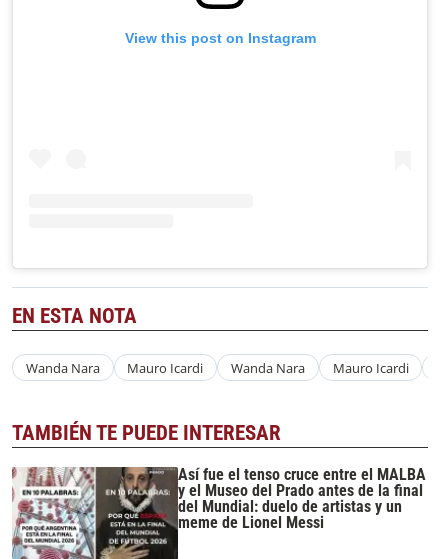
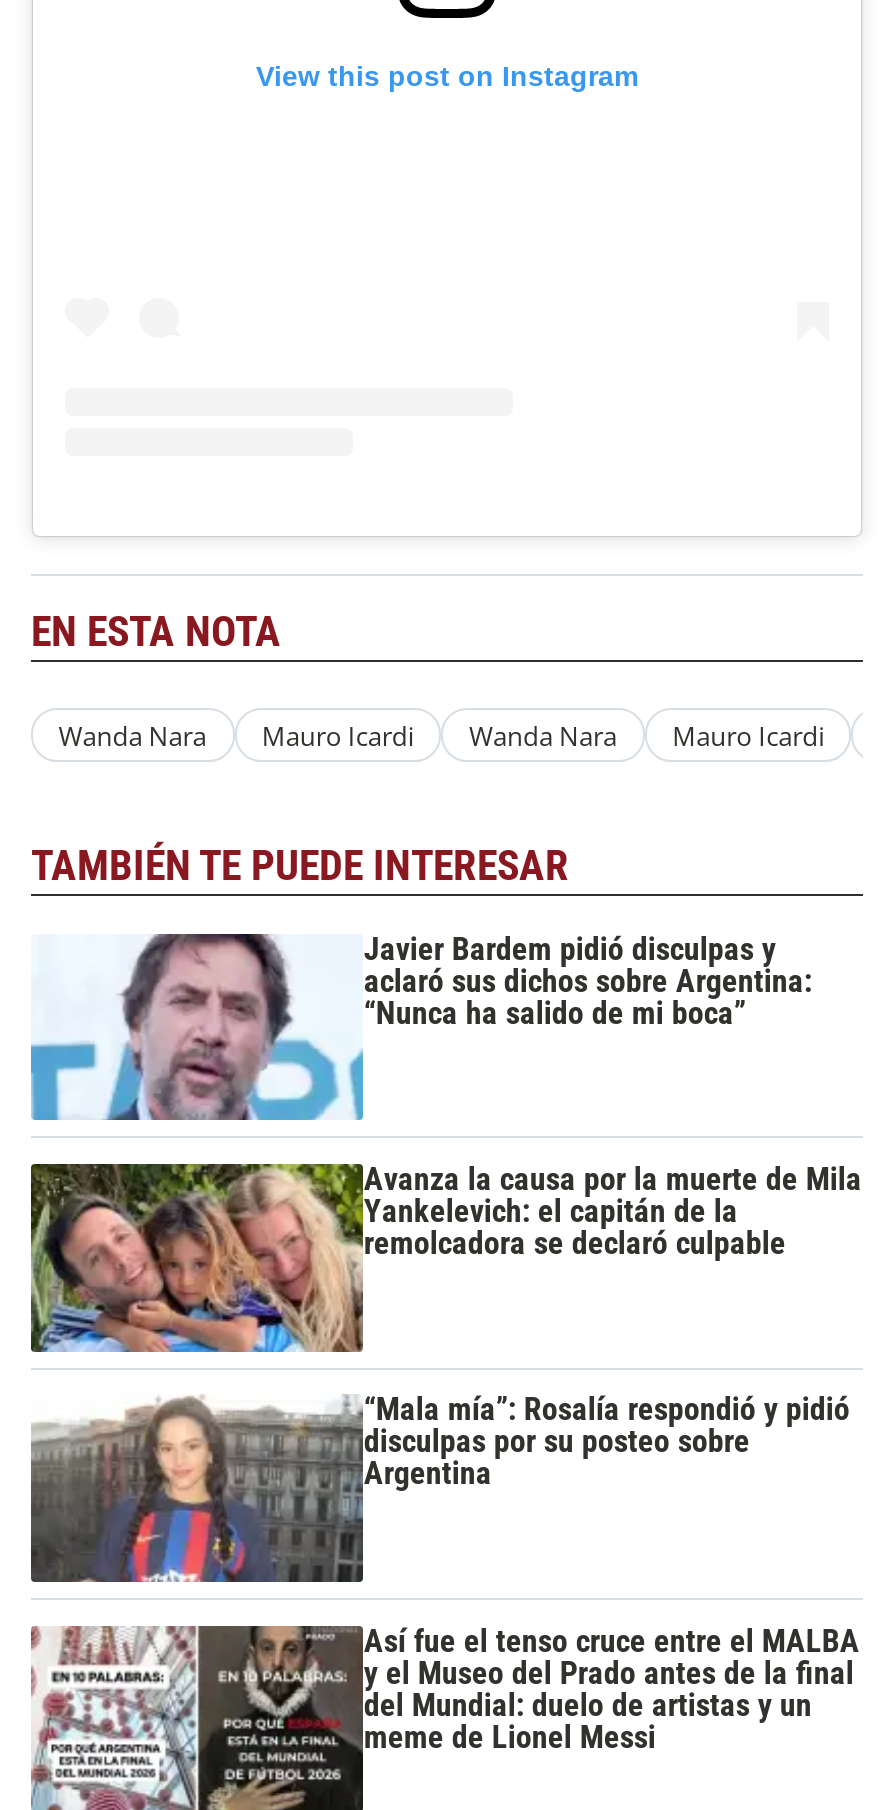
none -> [29,929,812,1122] [image] | Javier Bardem pidió disculpas y | aclaró sus dichos sobre Argentina: | “Nunca ha salido de mi boca”
none -> [29,1160,862,1354] [image] | Avanza la causa por la muerte de Mila | Yankelevich: el capitán de la | remolcadora se declaró culpable
none -> [29,1391,850,1588] [image] | “Mala mía”: Rosalía respondió y pidió | disculpas por su posteo sobre | Argentina

